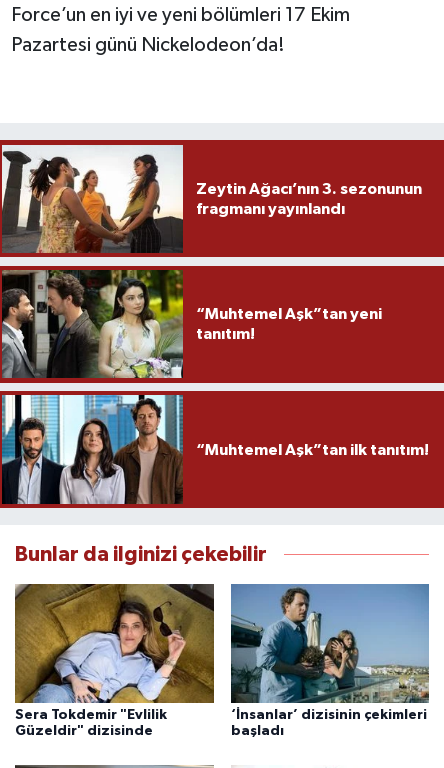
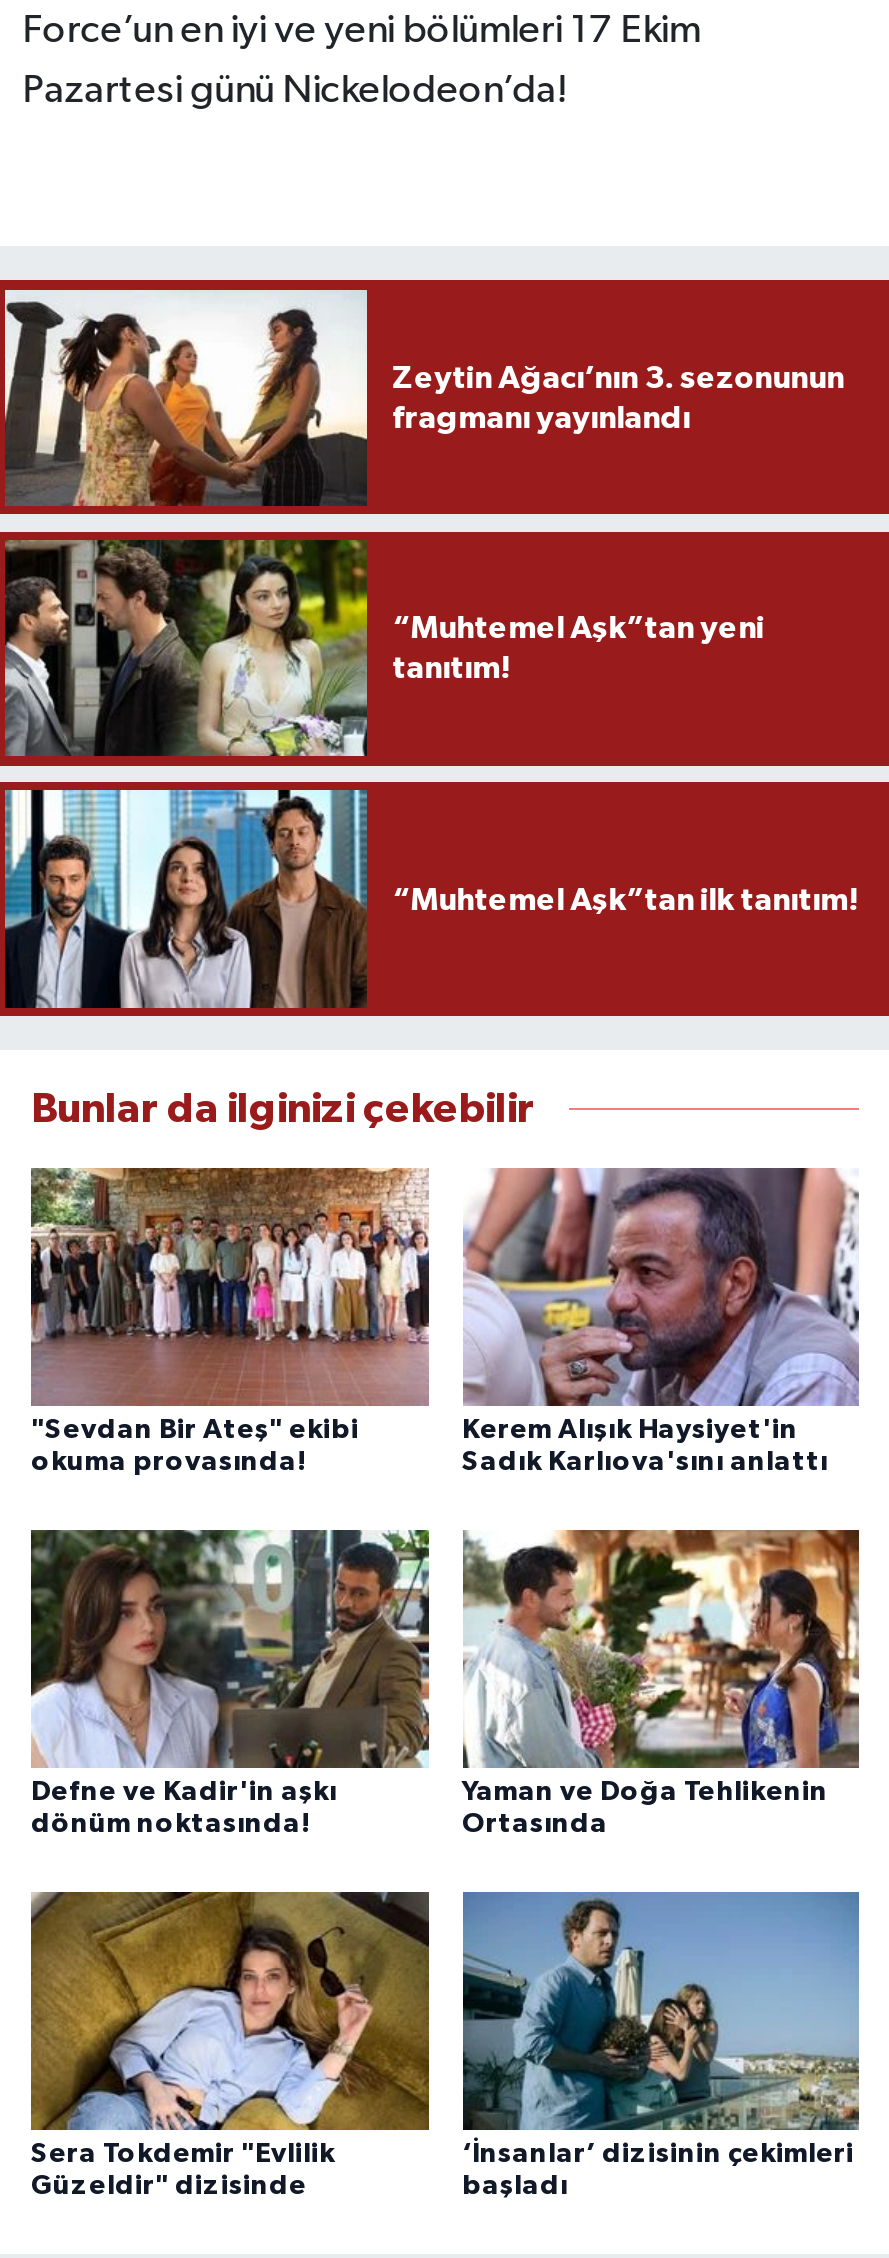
none -> [29,1166,429,1477] [image] | "Sevdan Bir Ateş" ekibi | okuma provasında!
none -> [31,1530,431,1838] [image] | Defne ve Kadir'in aşkı | dönüm noktasında!
none -> [461,1528,861,1838] [image] | Yaman ve Doğa Tehlikenin | Ortasında
none -> [462,1166,859,1477] [image] | Kerem Alışık Haysiyet'in | Sadık Karlıova'sını anlattı

